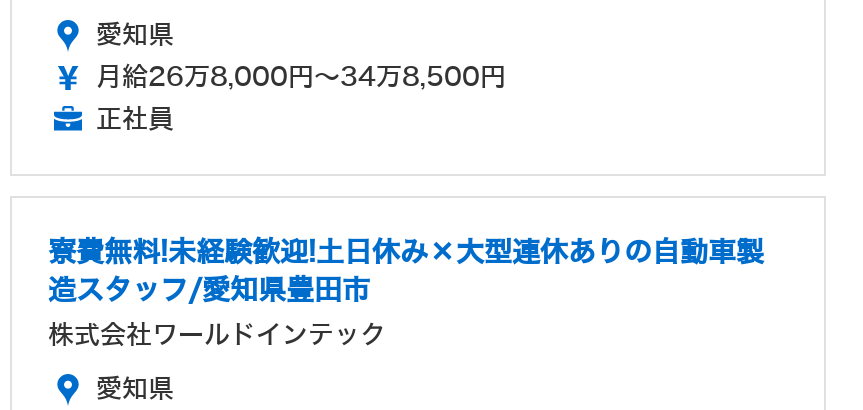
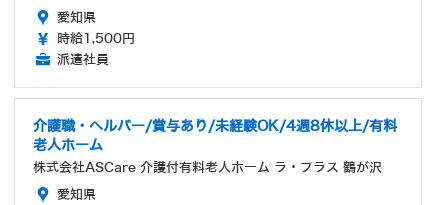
[96,61,506,133] 月給26万8,000円～34万8,500円 | 正社員 -> [57,30,135,66] 時給1,500円 | 派遣社員
[48,237,764,305] 寮費無料!未経験歓迎!土日休み×大型連休ありの自動車製 | 造スタッフ/愛知県豊田市 -> [33,118,397,152] 介護職・ヘルパー/賞与あり/未経験OK/4週8休以上/有料 | 老人ホーム
[48,319,386,349] 株式会社ワールドインテック -> [33,159,382,174] 株式会社ASCare 介護付有料老人ホーム ラ・プラス 鶴が沢

